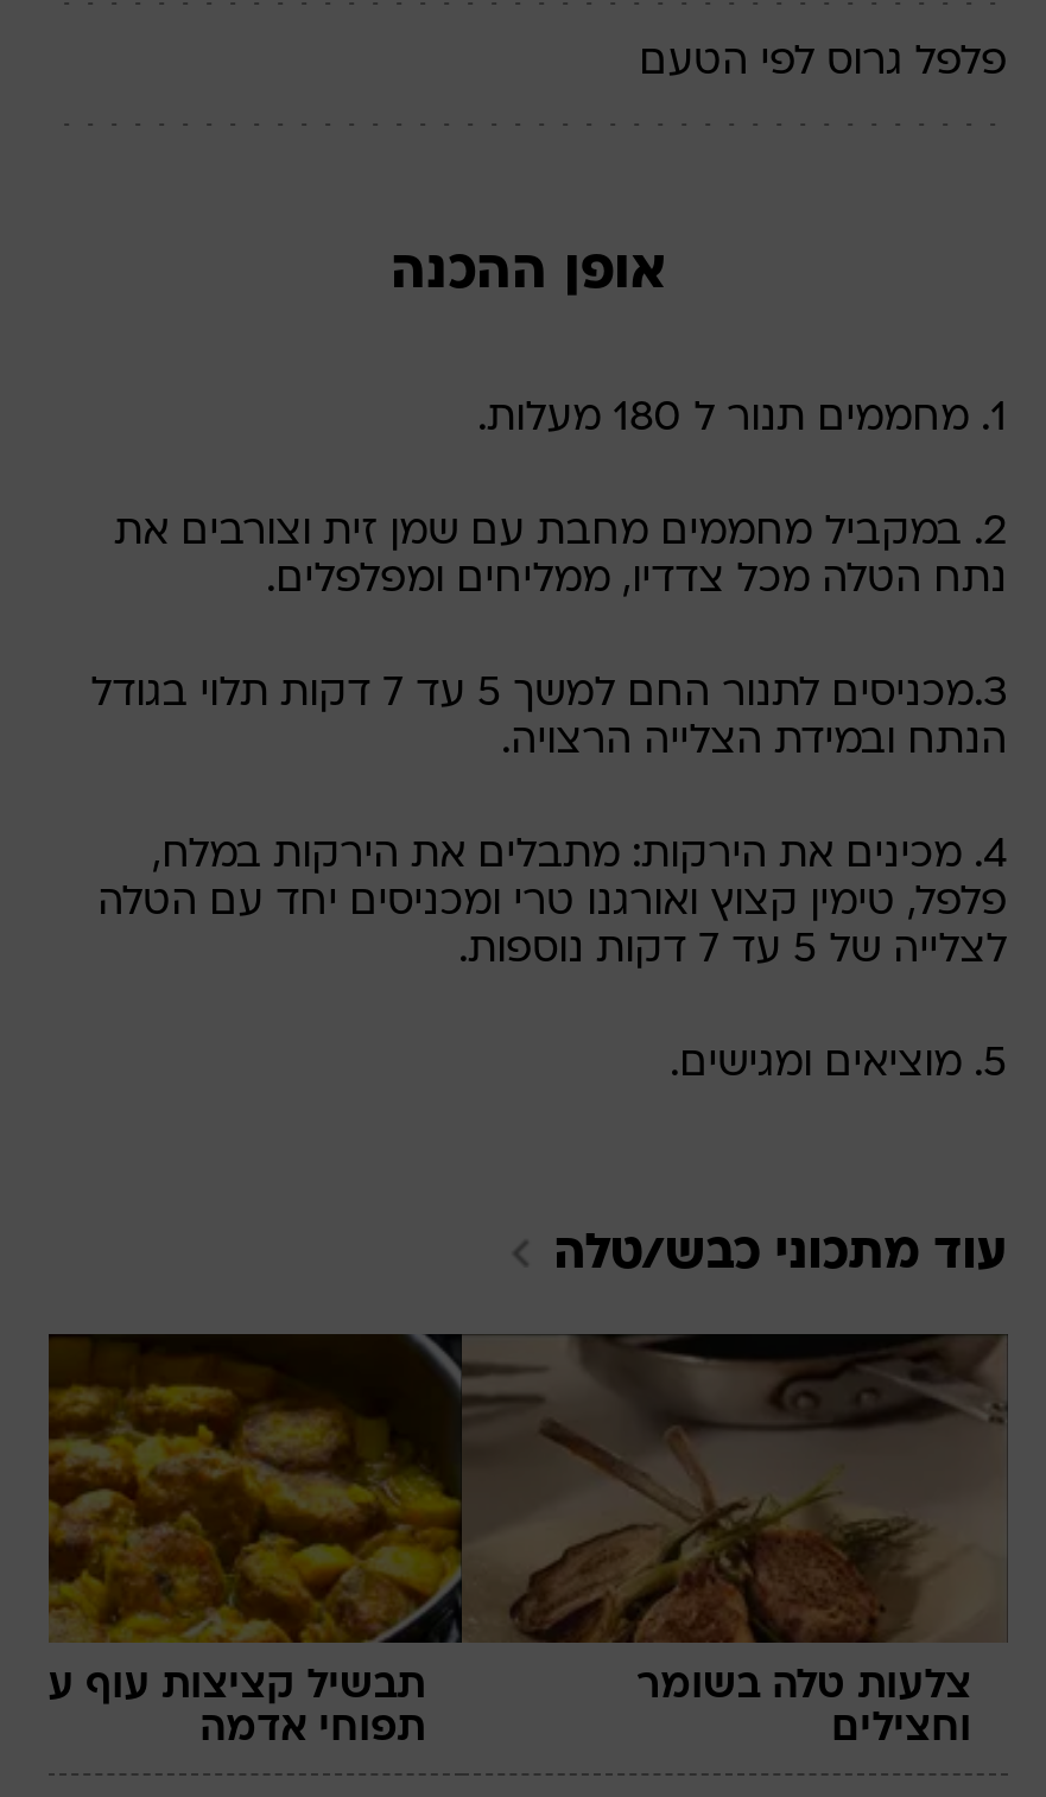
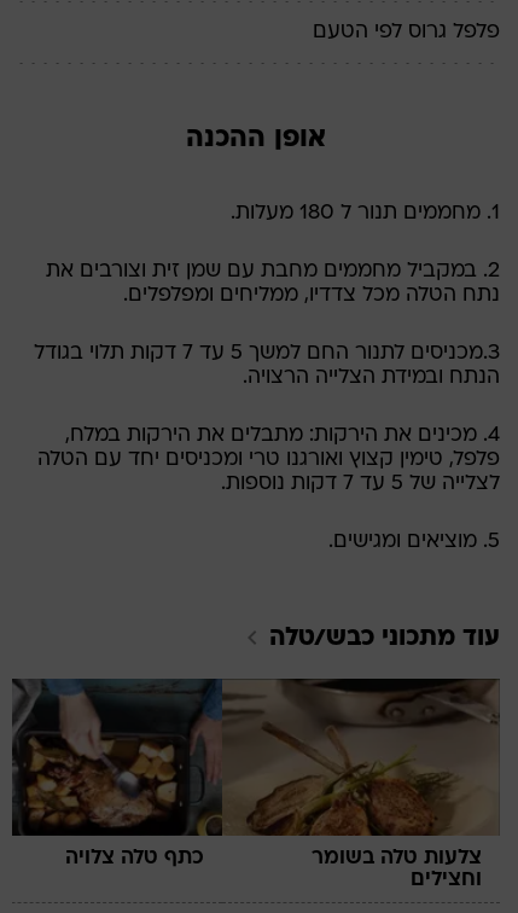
[19,1332,464,1749] [image] | תבשיל קציצות עוף עם | תפוחי אדמה -> [11,678,223,868] [image] | כתף טלה צלויה

